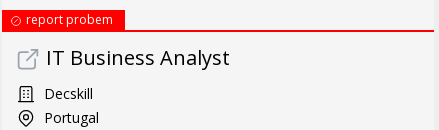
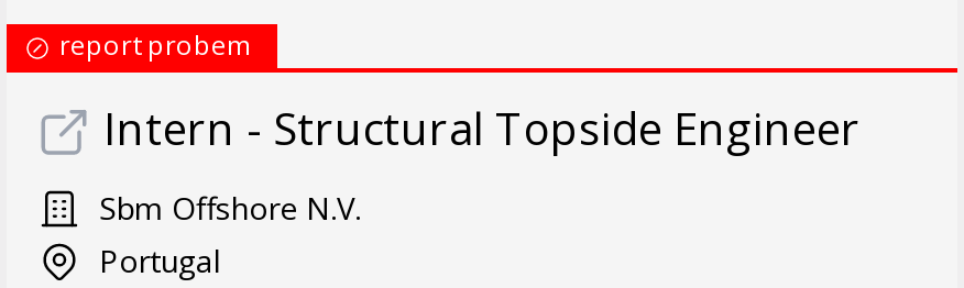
[46,44,230,71] IT Business Analyst -> [103,99,861,158] Intern - Structural Topside Engineer
[44,84,93,103] Decskill -> [99,187,361,229] Sbm Offshore N.V.

